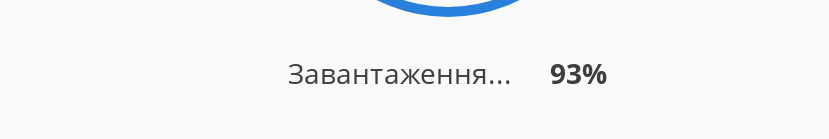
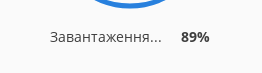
[288,53,608,91] Завантаження... 93% -> [50,26,210,45] Завантаження... 89%

